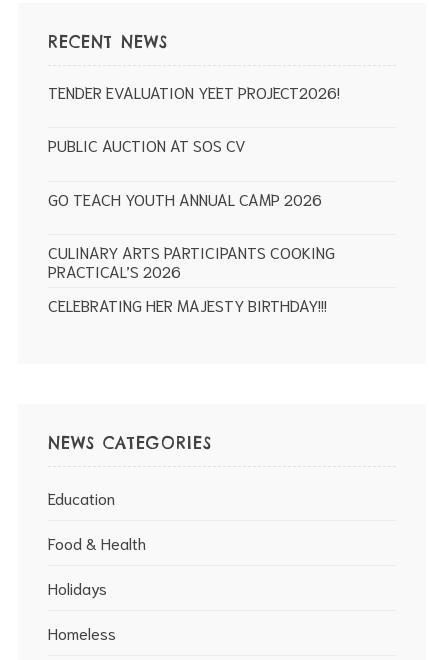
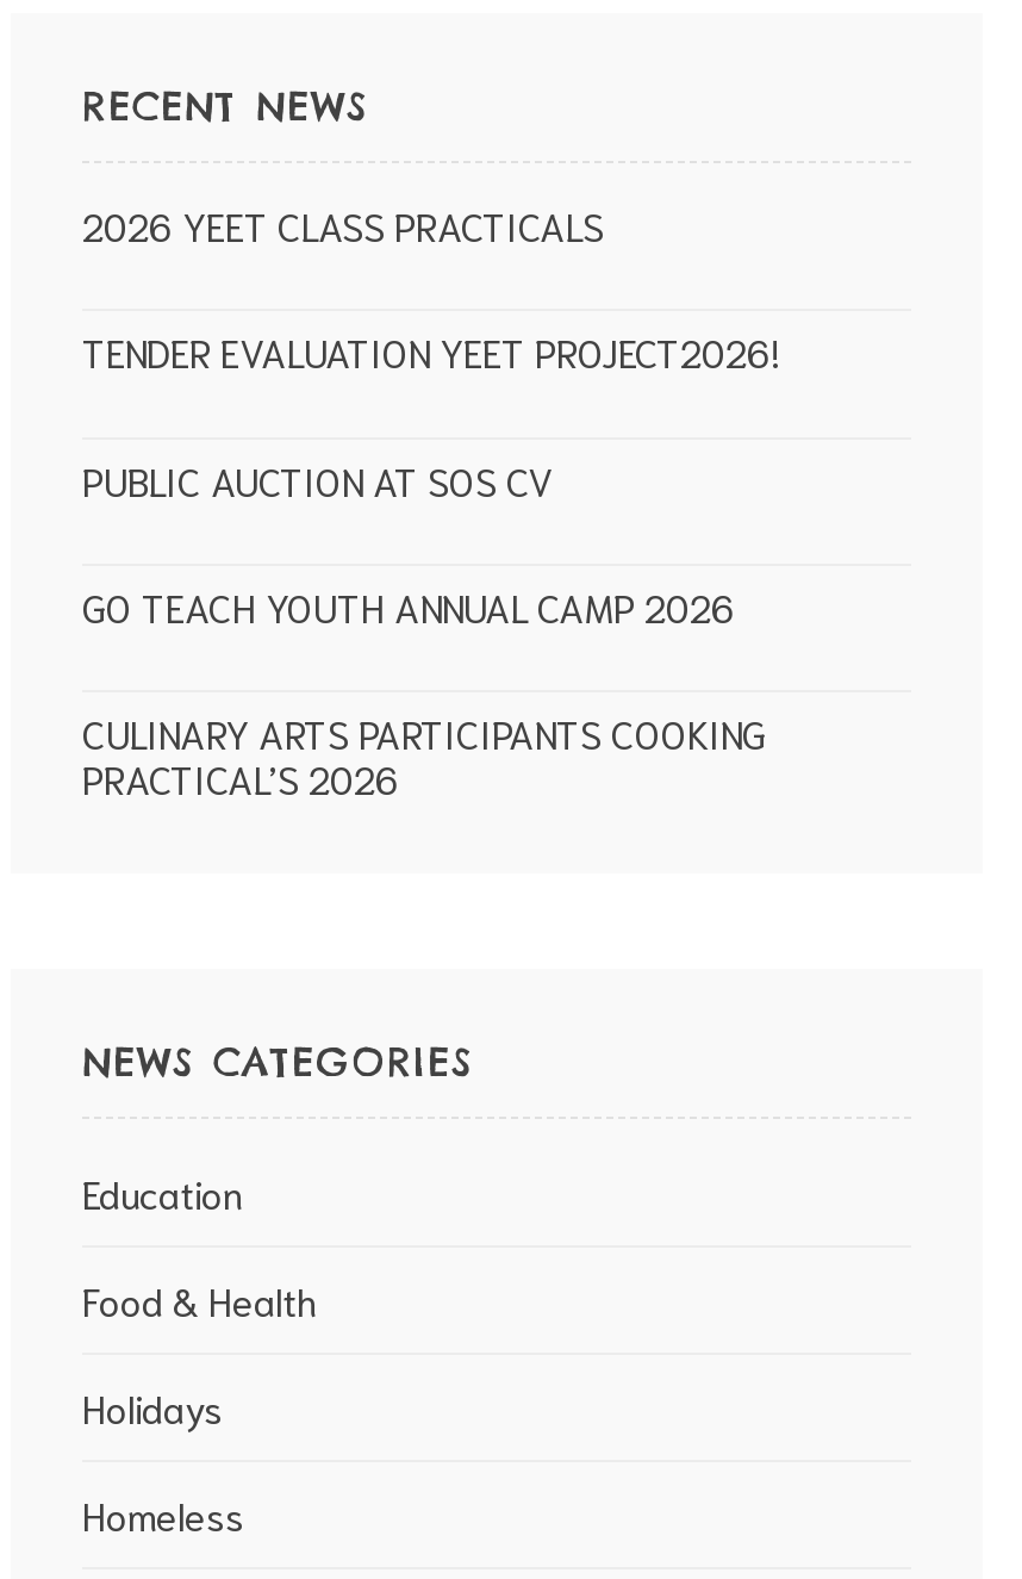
none -> [82,199,604,249] 2026 YEET CLASS PRACTICALS
moved [48,81,340,281] -> [82,326,778,803]: TENDER EVALUATION YEET PROJECT2026! | PUBLIC AUCTION AT SOS CV | GO TEACH YOUTH ANNUAL CAMP 2026 | CULINARY ARTS PARTICIPANTS COOKING | PRACTICAL’S 2026
[48,294,327,315] CELEBRATING HER MAJESTY BIRTHDAY!!! -> none

